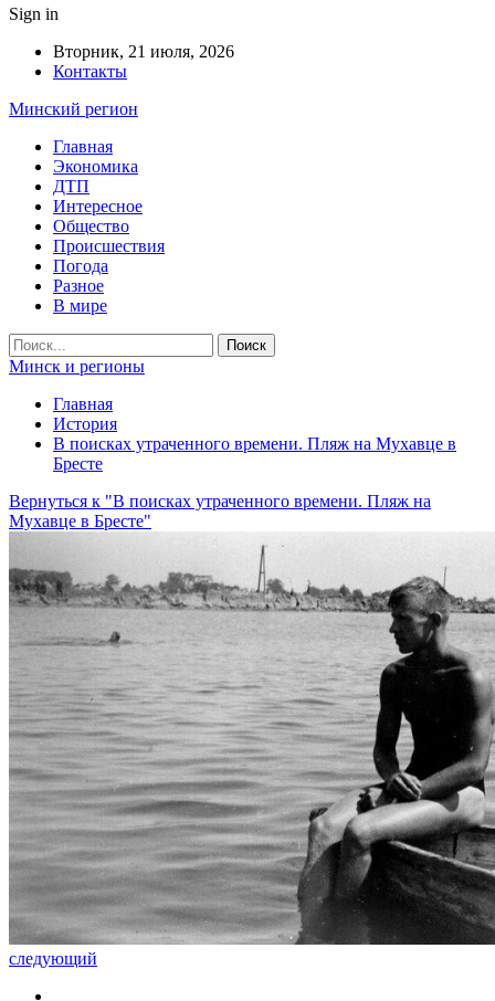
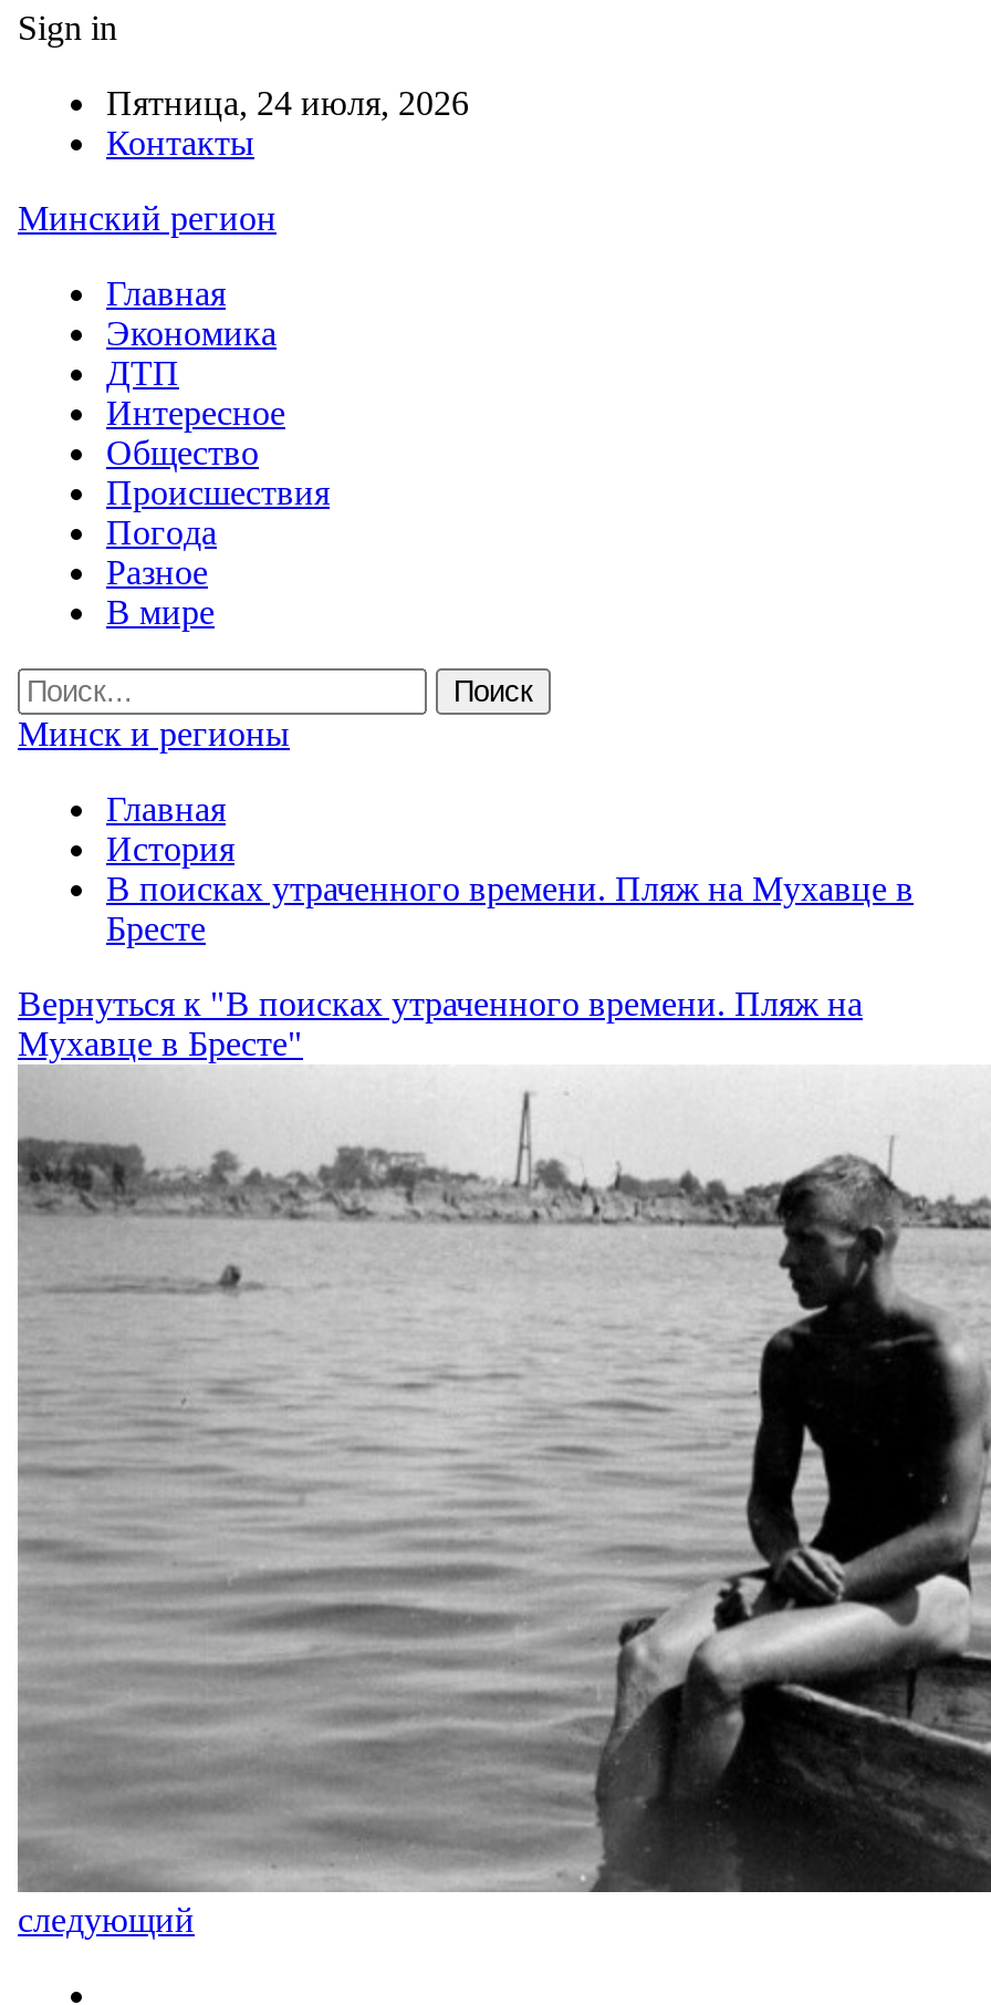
[53,42,234,61] Вторник, 21 июля, 2026 -> [106,84,469,122] Пятница, 24 июля, 2026

